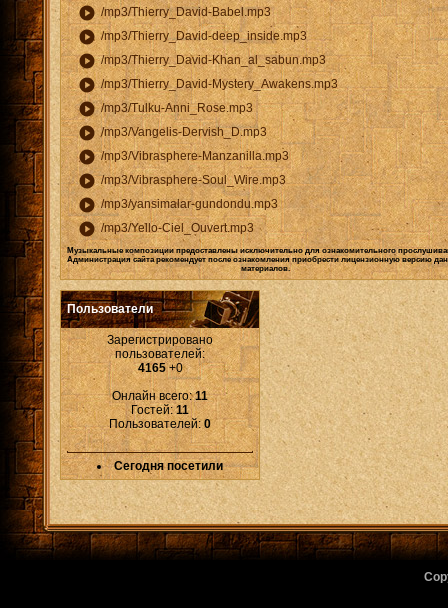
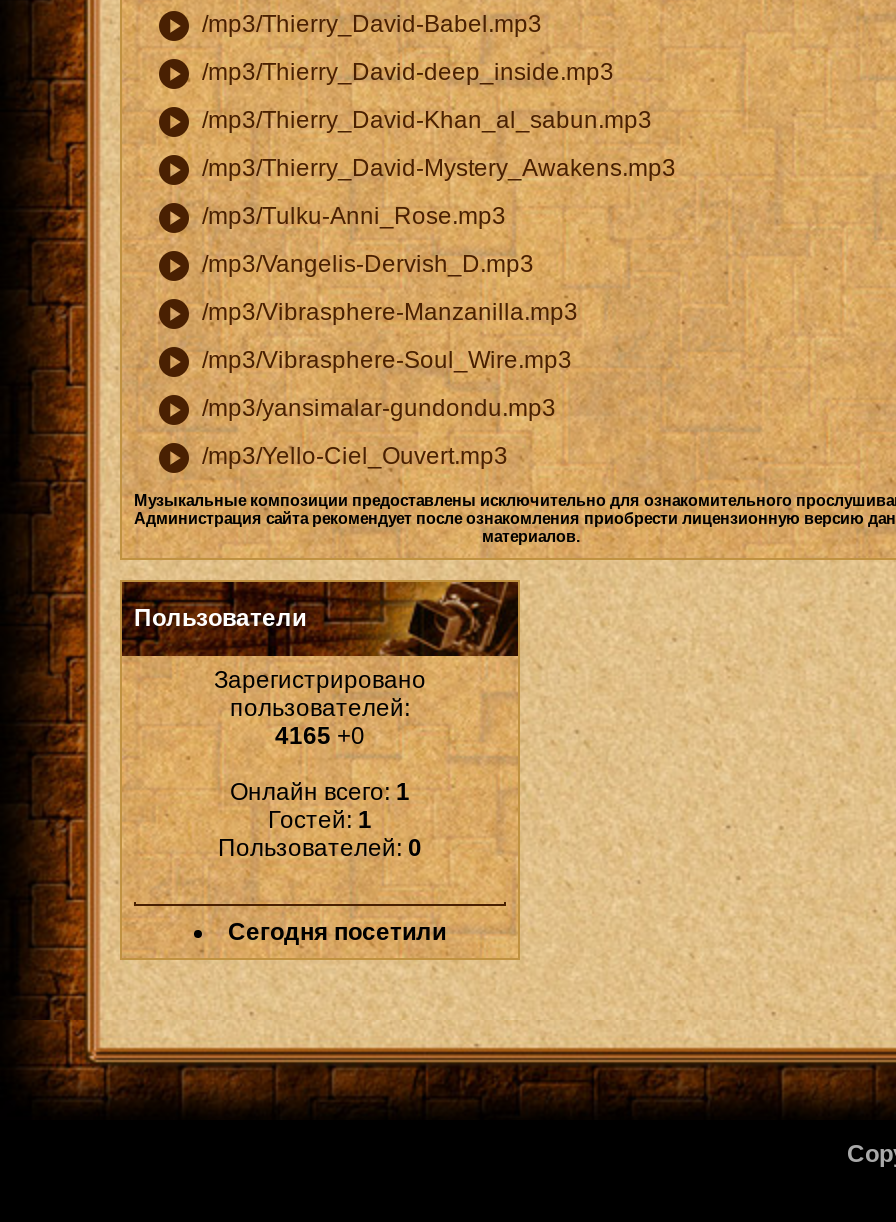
[112,389,208,403] Онлайн всего: 11 -> [230,778,410,806] Онлайн всего: 1
[131,403,189,417] Гостей: 11 -> [268,806,372,834] Гостей: 1

